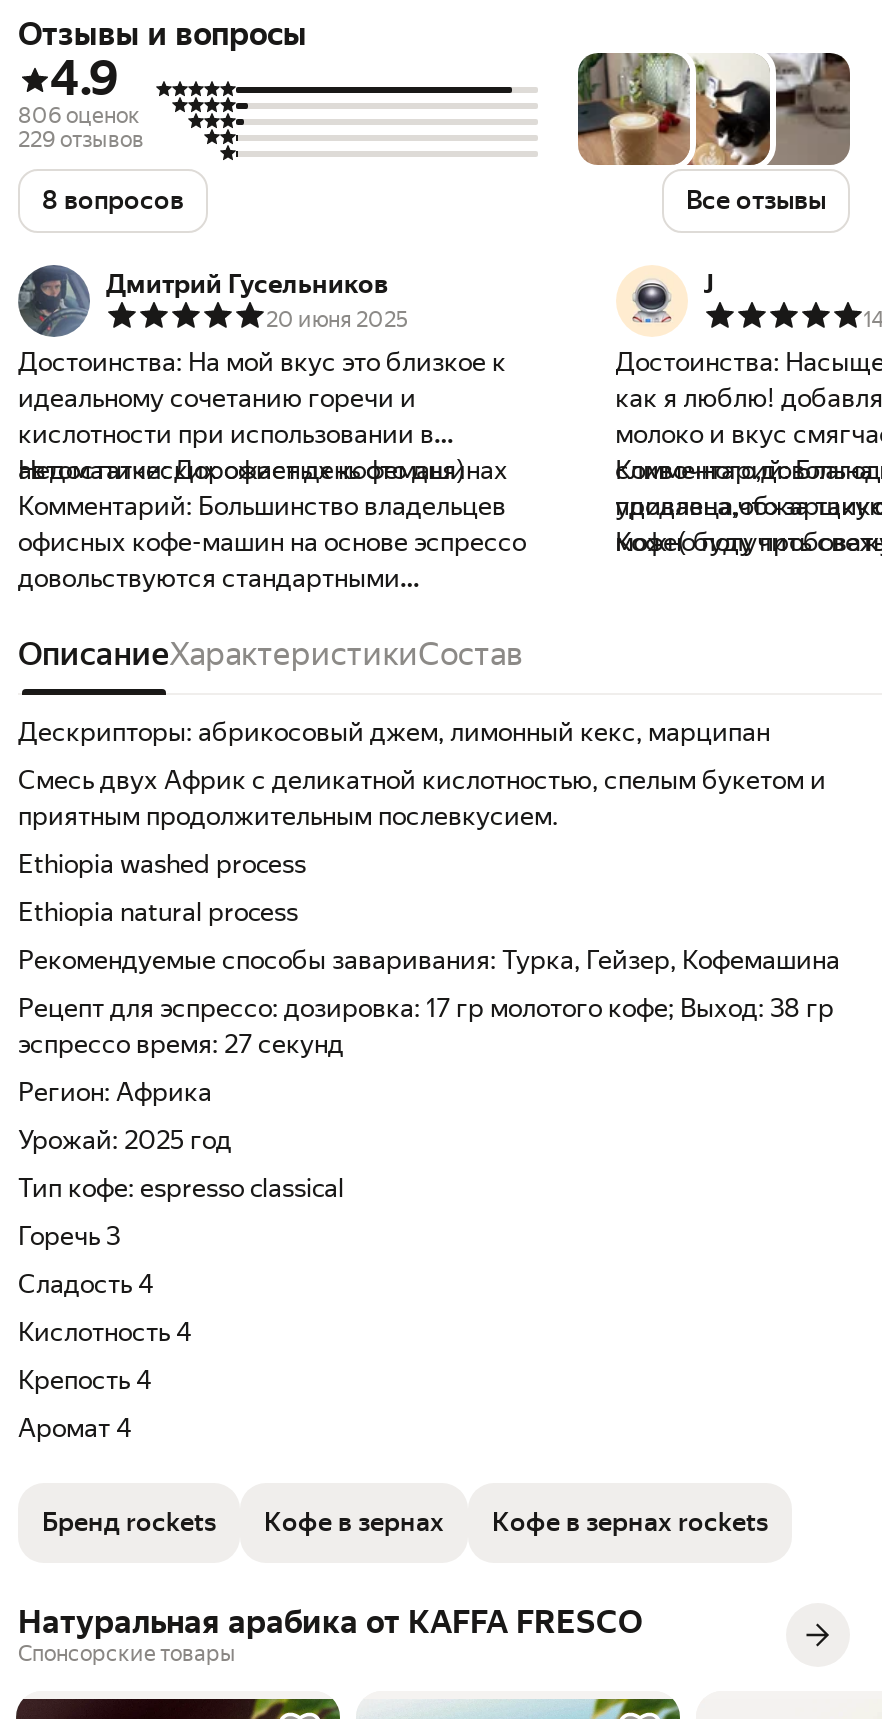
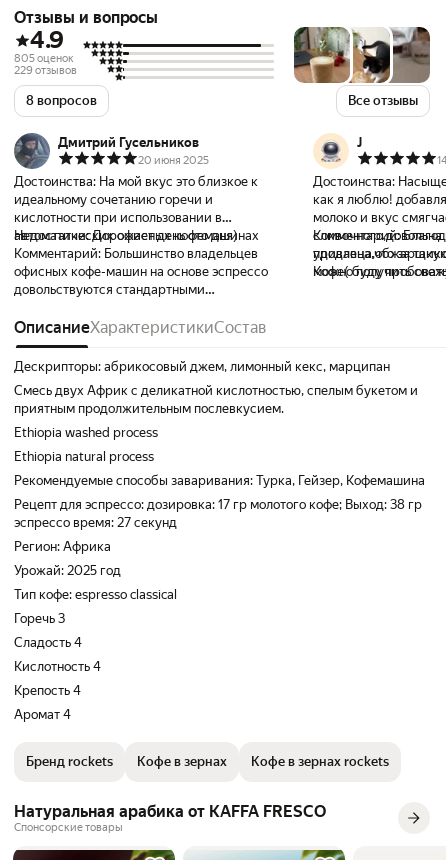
[18,103,140,129] 806 оценок -> [14,52,74,65] 805 оценок

